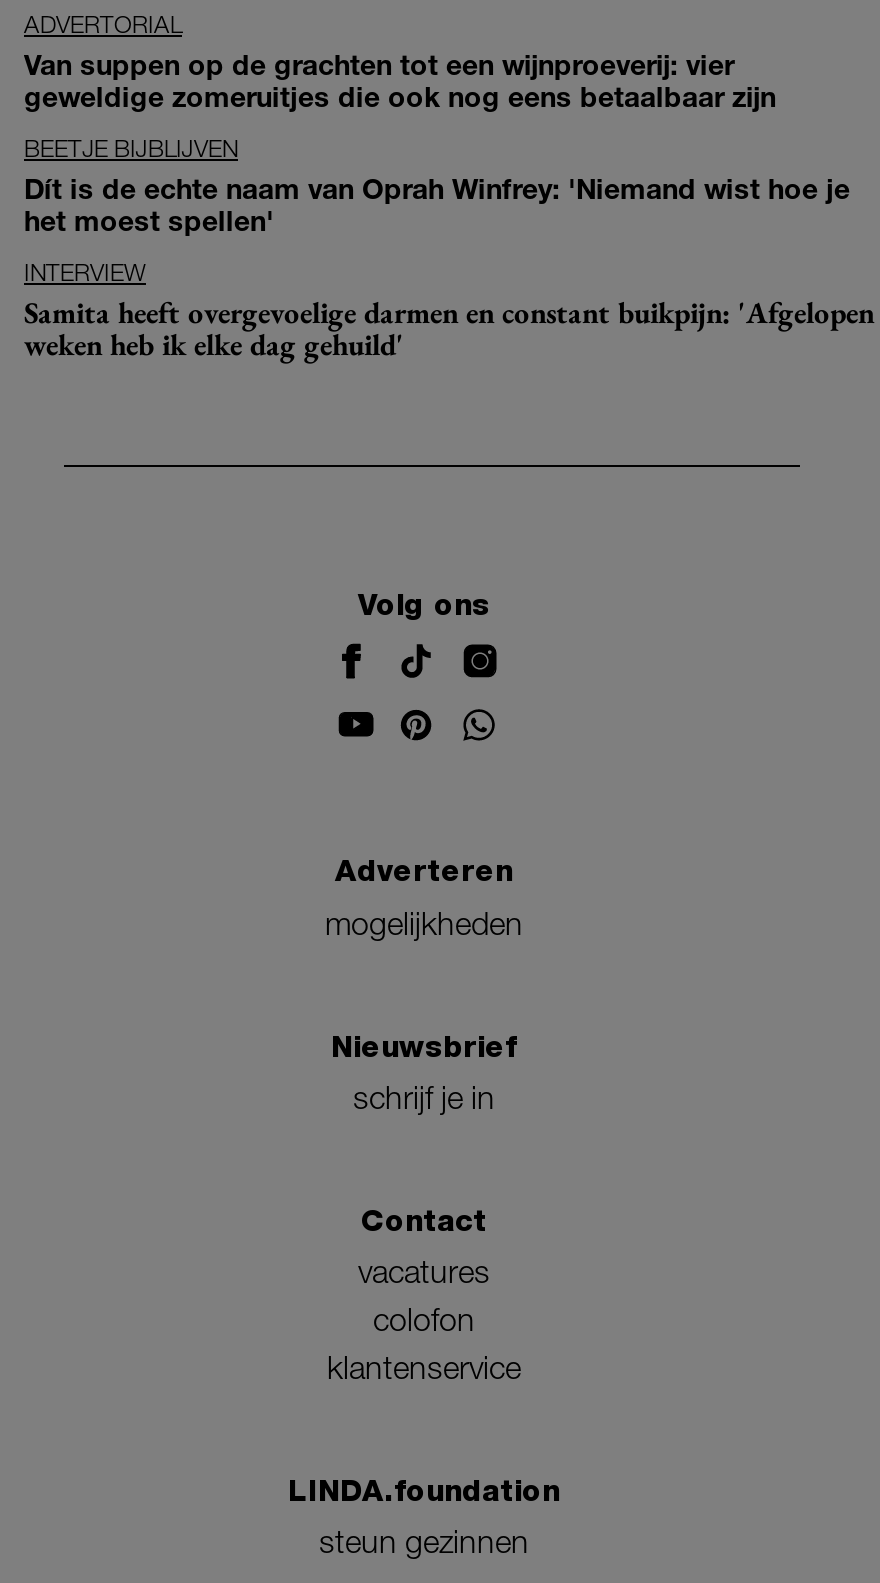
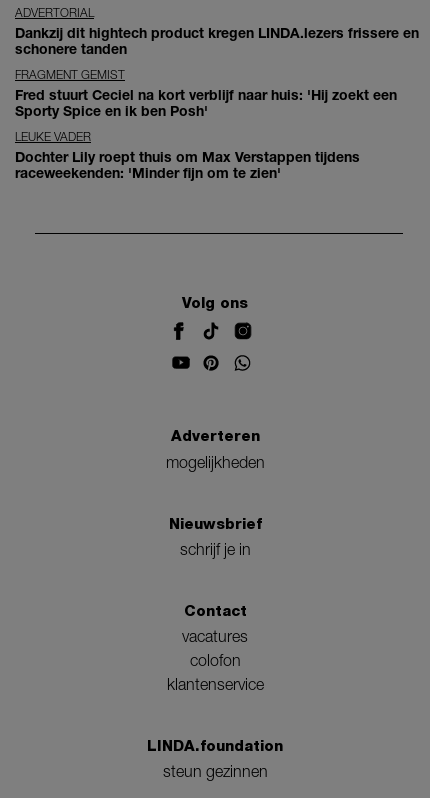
[24,48,776,114] Van suppen op de grachten tot een wijnproeverij: vier | geweldige zomeruitjes die ook nog eens betaalbaar zijn -> [15,24,419,57] Dankzij dit hightech product kregen LINDA.lezers frissere en | schonere tanden
[24,134,850,238] BEETJE BIJBLIJVEN | Dít is de echte naam van Oprah Winfrey: 'Niemand wist hoe je | het moest spellen' -> [15,67,397,119] FRAGMENT GEMIST | Fred stuurt Ceciel na kort verblijf naar huis: 'Hij zoekt een | Sporty Spice en ik ben Posh'
[24,258,874,364] INTERVIEW | Samita heeft overgevoelige darmen en constant buikpijn: 'Afgelopen | weken heb ik elke dag gehuild' -> [15,129,360,181] LEUKE VADER | Dochter Lily roept thuis om Max Verstappen tijdens | raceweekenden: 'Minder fijn om te zien'

